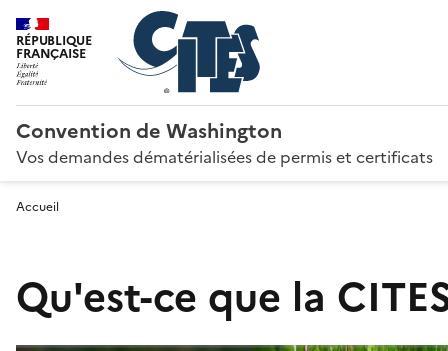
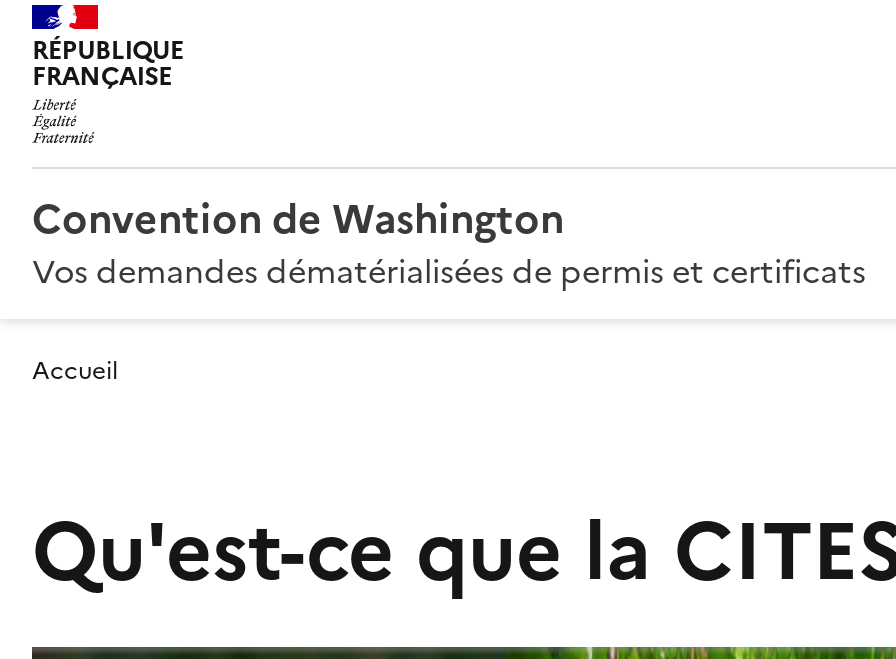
[118,10,261,94] [image] -> none

